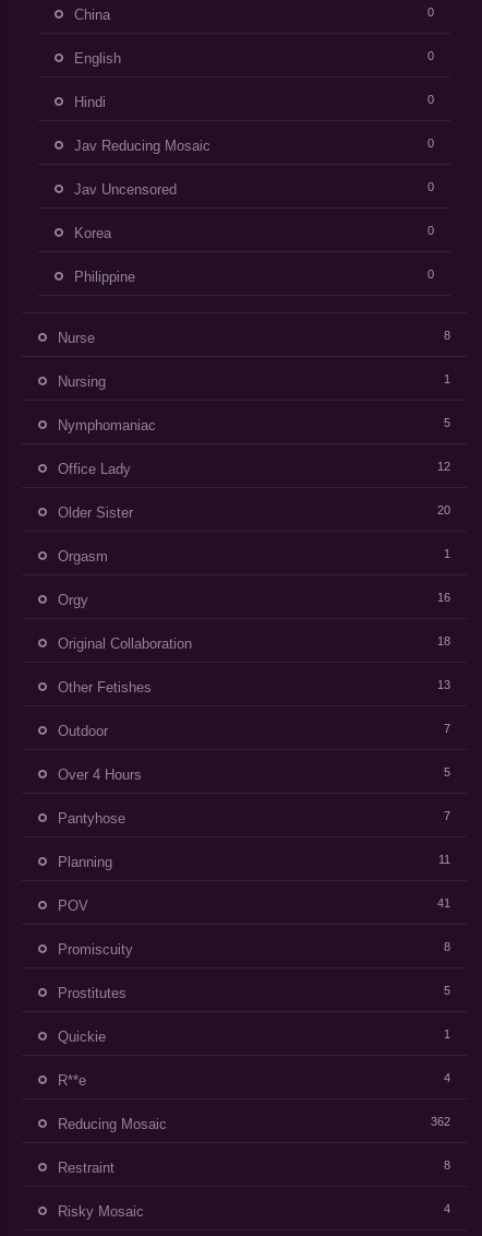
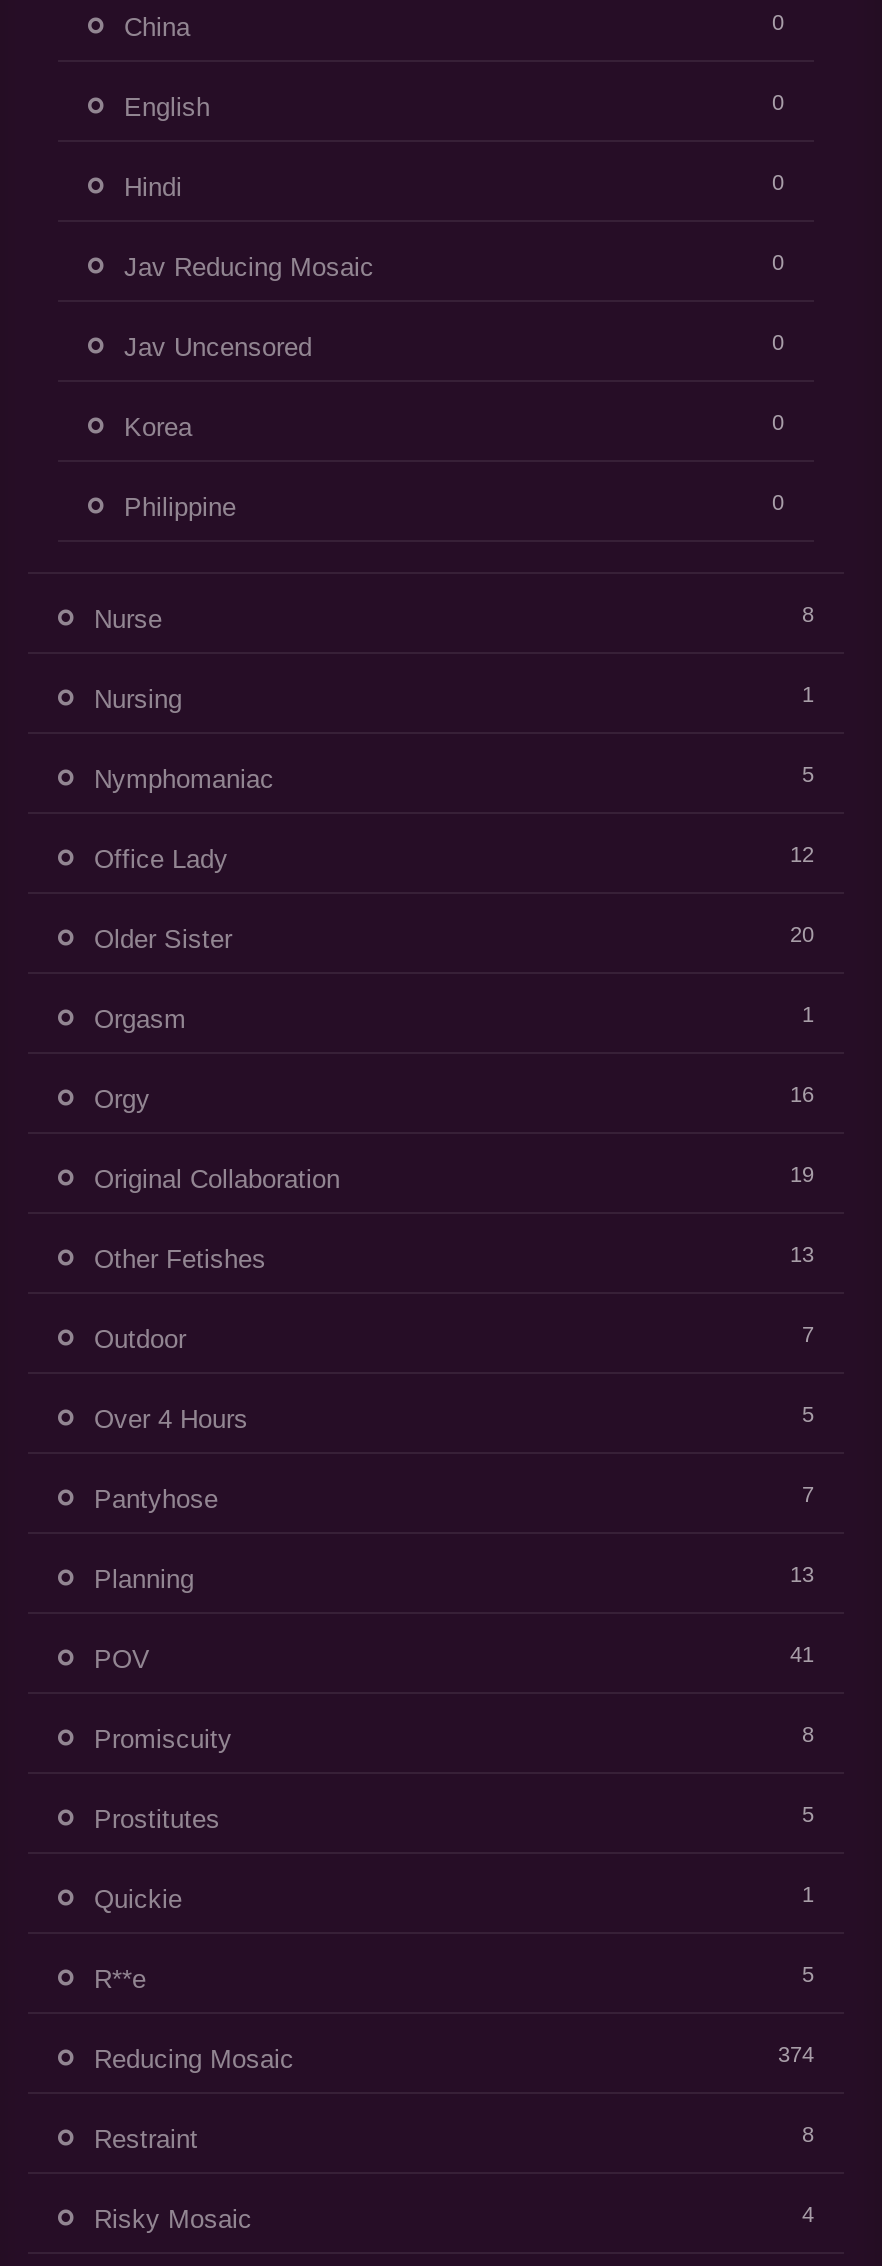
[437,635,450,648] 18 -> [790,1162,814,1186] 19
[438,853,450,866] 11 -> [790,1562,814,1586] 13
[444,1071,450,1084] 4 -> [802,1962,814,1986] 5
[431,1115,450,1128] 362 -> [778,2042,814,2066] 374

